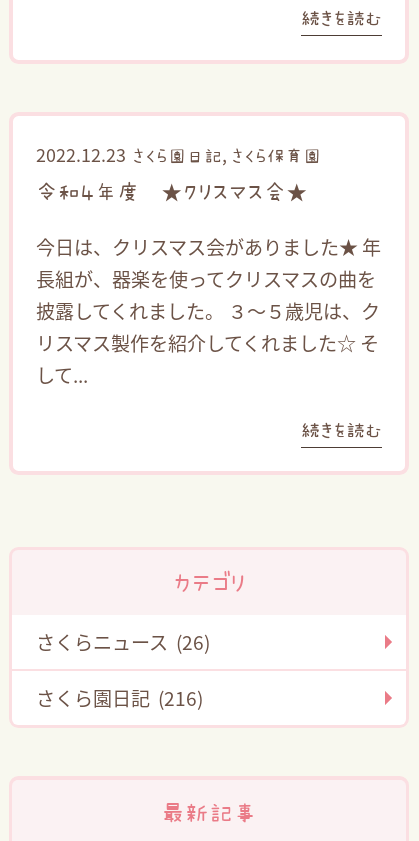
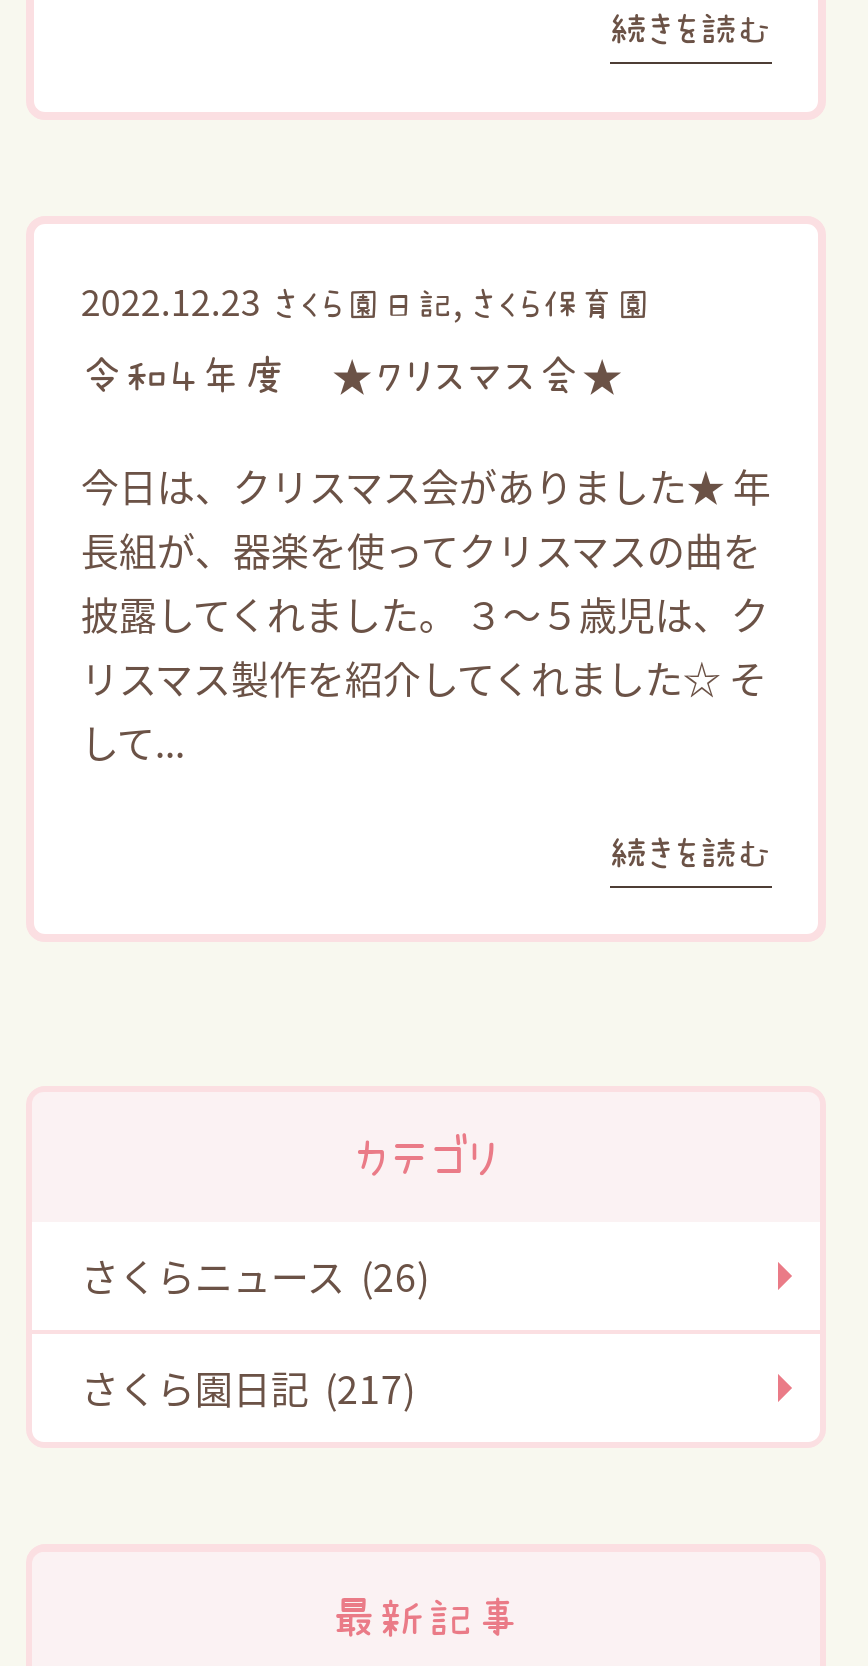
[36,684,203,712] さくら園日記 (216) -> [81,1360,415,1416] さくら園日記 (217)

